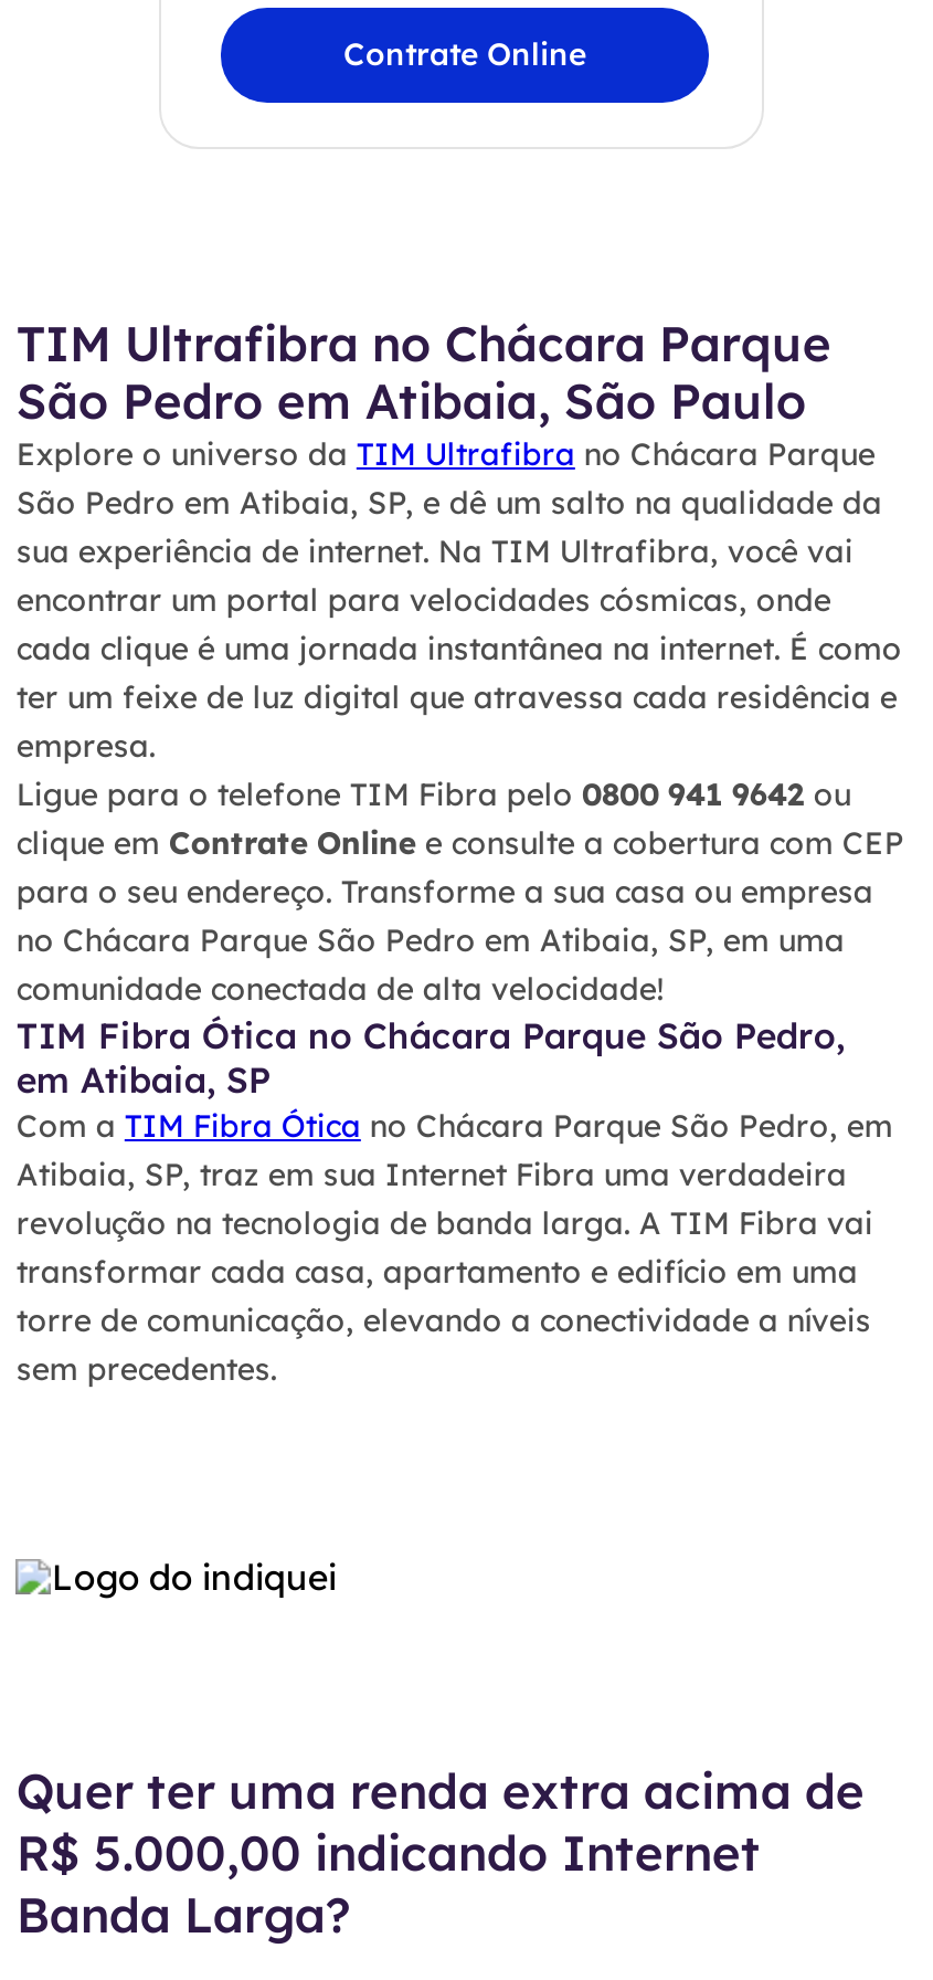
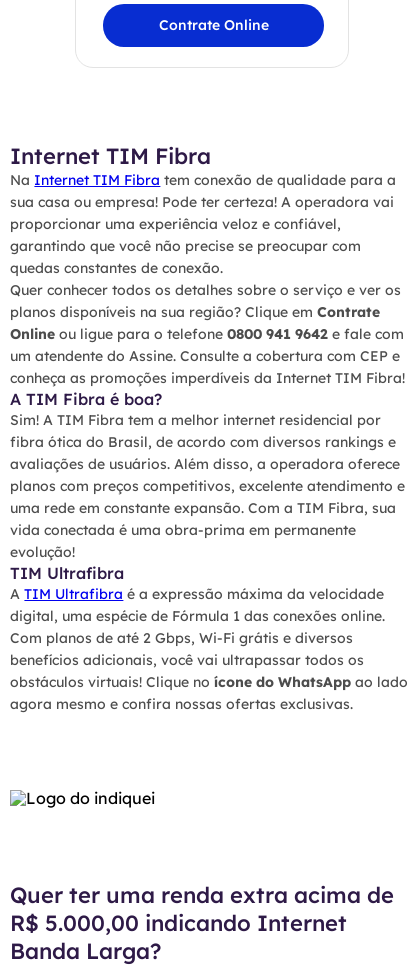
[16,312,904,1389] TIM Ultrafibra no Chácara Parque | São Pedro em Atibaia, São Paulo | Explore o universo da TIM Ultrafibra no Chácara Parque | São Pedro em Atibaia, SP, e dê um salto na qualidade da | sua experiência de internet. Na TIM Ultrafibra, você vai | encontrar um portal para velocidades cósmicas, onde | cada clique é uma jornada instantânea na internet. É como | ter um feixe de luz digital que atravessa cada residência e | empresa. | Ligue para o telefone TIM Fibra pelo 0800 941 9642 ou | clique em Contrate Online e consulte a cobertura com CEP | para o seu endereço. Transforme a sua casa ou empresa | no Chácara Parque São Pedro em Atibaia, SP, em uma | comunidade conectada de alta velocidade! | TIM Fibra Ótica no Chácara Parque São Pedro, | em Atibaia, SP | Com a TIM Fibra Ótica no Chácara Parque São Pedro, em | Atibaia, SP, traz em sua Internet Fibra uma verdadeira | revolução na tecnologia de banda larga. A TIM Fibra vai | transformar cada casa, apartamento e edifício em uma | torre de comunicação, elevando a conectividade a níveis | sem precedentes. -> [10,142,408,713] Internet TIM Fibra | Na Internet TIM Fibra tem conexão de qualidade para a | sua casa ou empresa! Pode ter certeza! A operadora vai | proporcionar uma experiência veloz e confiável, | garantindo que você não precise se preocupar com | quedas constantes de conexão. | Quer conhecer todos os detalhes sobre o serviço e ver os | planos disponíveis na sua região? Clique em Contrate | Online ou ligue para o telefone 0800 941 9642 e fale com | um atendente do Assine. Consulte a cobertura com CEP e | conheça as promoções imperdíveis da Internet TIM Fibra! | A TIM Fibra é boa? | Sim! A TIM Fibra tem a melhor internet residencial por | fibra ótica do Brasil, de acordo com diversos rankings e | avaliações de usuários. Além disso, a operadora oferece | planos com preços competitivos, excelente atendimento e | uma rede em constante expansão. Com a TIM Fibra, sua | vida conectada é uma obra-prima em permanente | evolução! | TIM Ultrafibra | A TIM Ultrafibra é a expressão máxima da velocidade | digital, uma espécie de Fórmula 1 das conexões online. | Com planos de até 2 Gbps, Wi-Fi grátis e diversos | benefícios adicionais, você vai ultrapassar todos os | obstáculos virtuais! Clique no ícone do WhatsApp ao lado | agora mesmo e confira nossas ofertas exclusivas.

